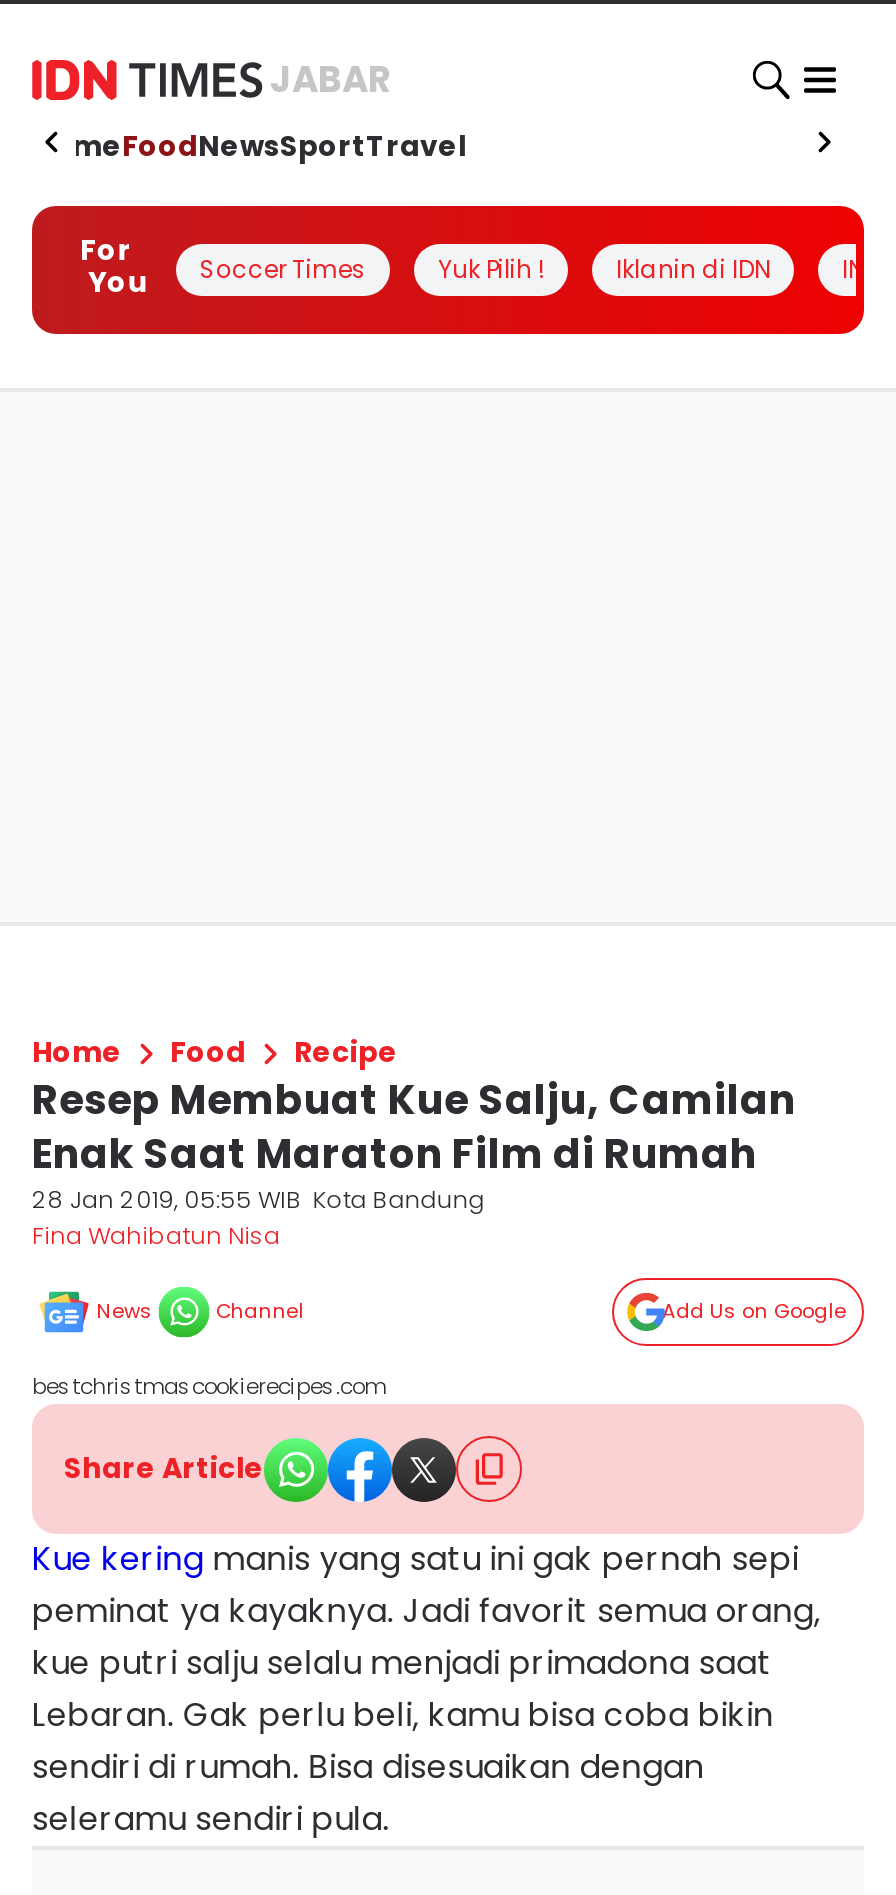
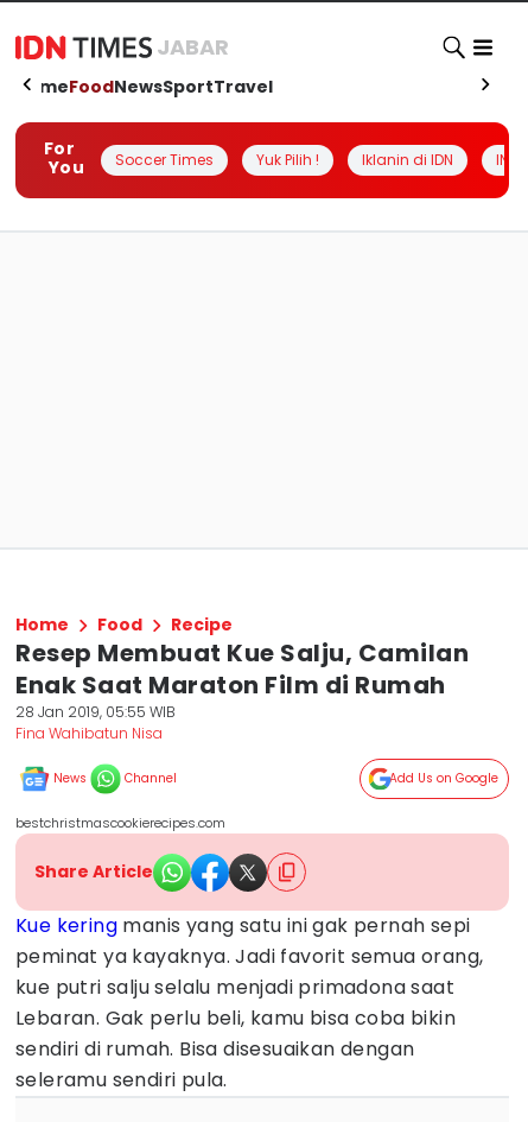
[32,1182,484,1216] 28 Jan 2019, 05:55 WIB Kota Bandung -> [15,702,176,722] 28 Jan 2019, 05:55 WIB

